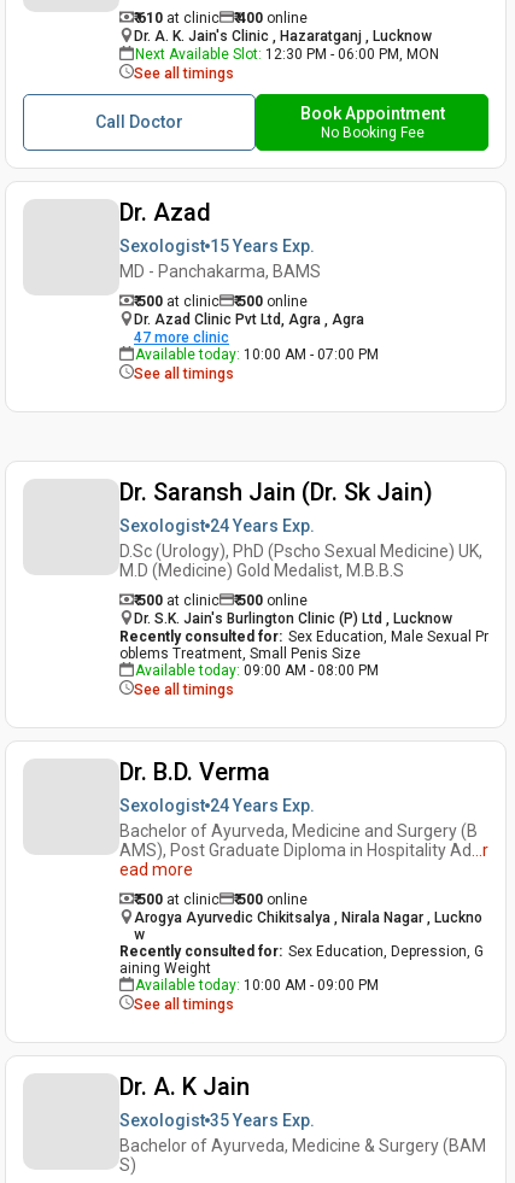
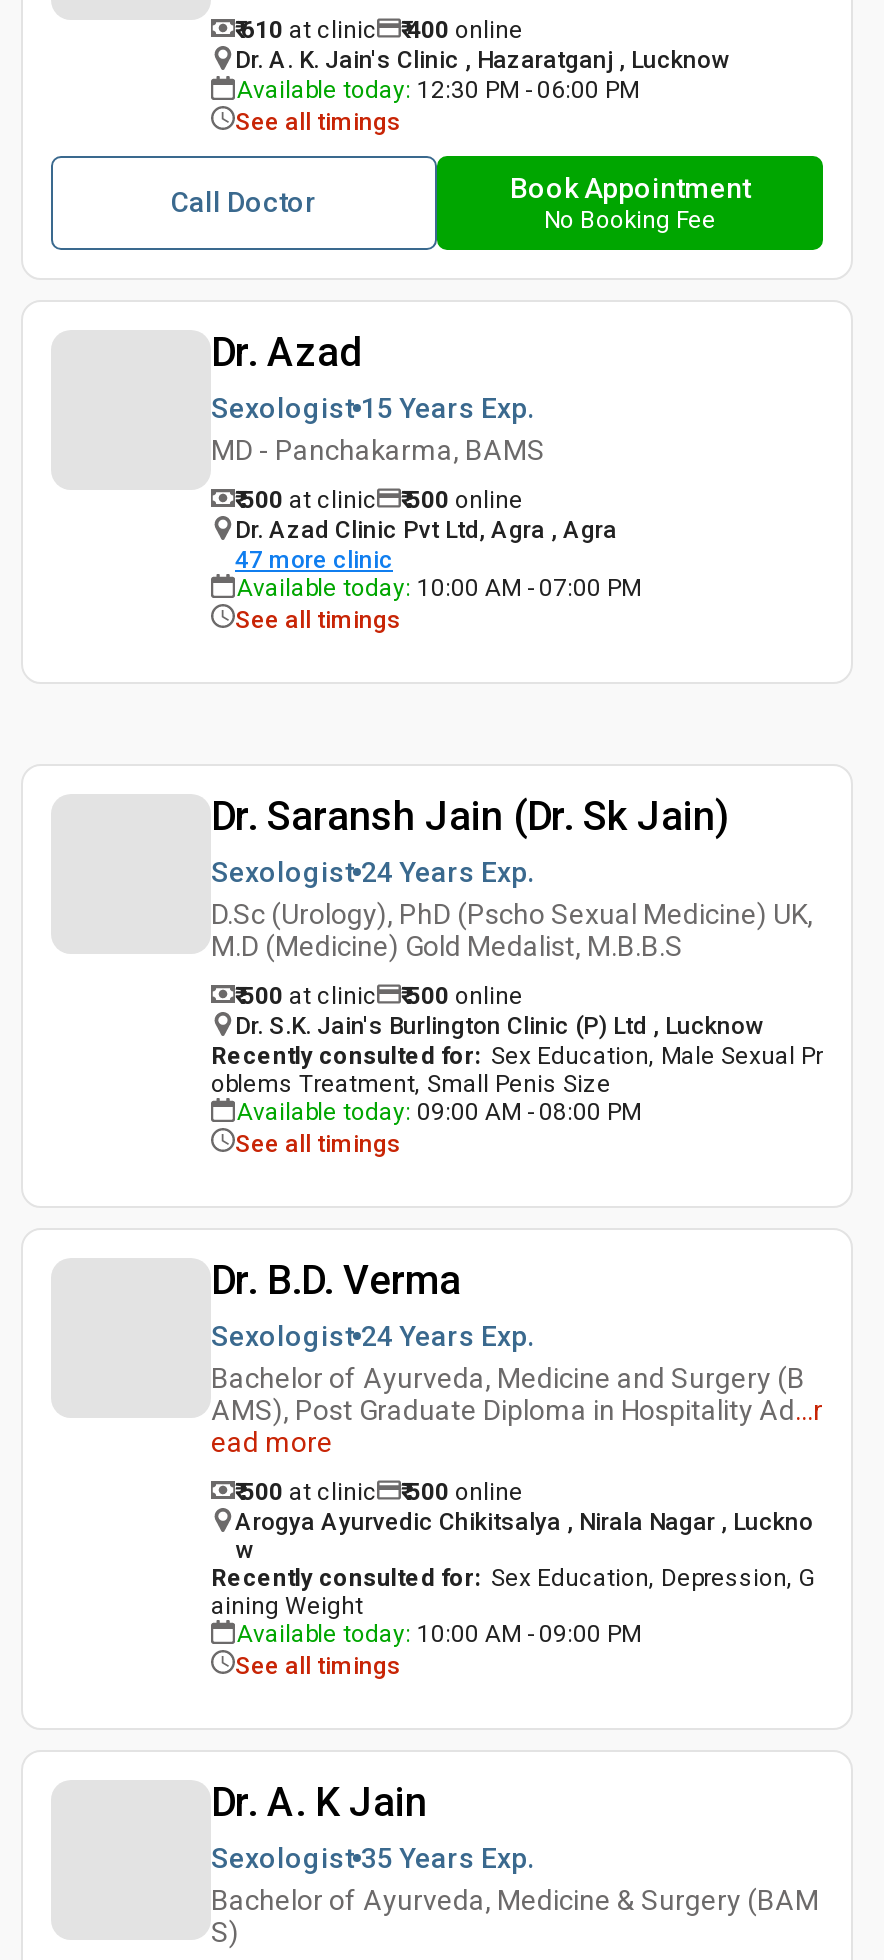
[135,46,439,63] Next Available Slot: 12:30 PM - 06:00 PM, MON -> [237,76,639,104] Available today: 12:30 PM - 06:00 PM

